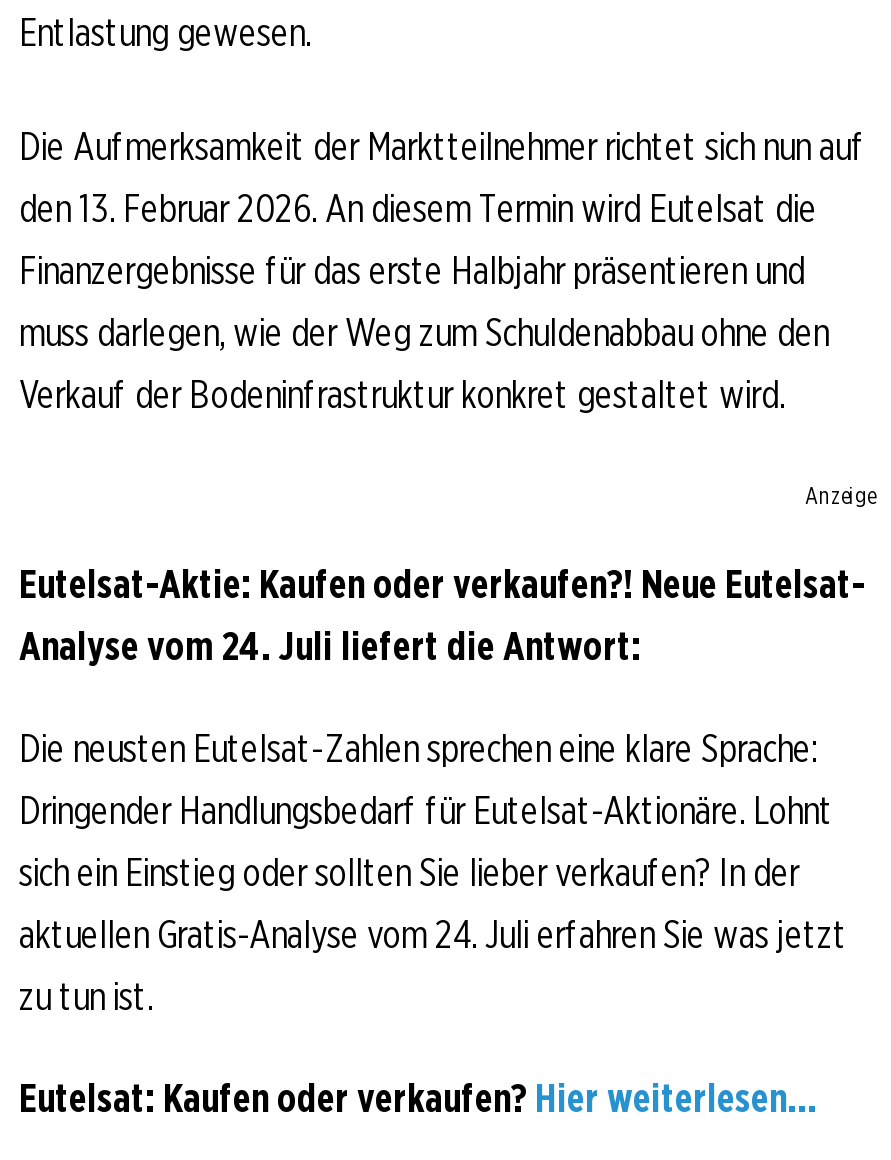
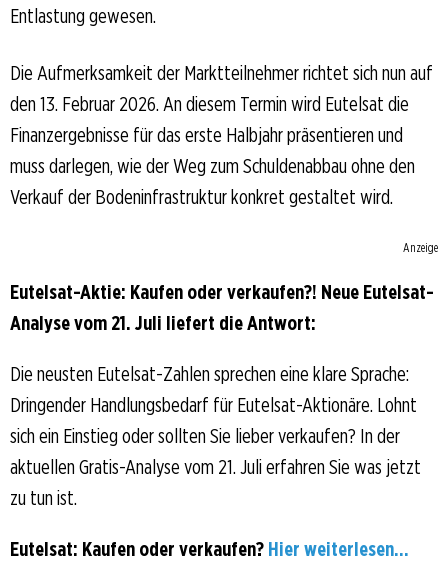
[19,622,641,670] Analyse vom 24. Juli liefert die Antwort: -> [10,311,316,335] Analyse vom 21. Juli liefert die Antwort:
[19,910,847,958] aktuellen Gratis-Analyse vom 24. Juli erfahren Sie was jetzt -> [10,455,421,479] aktuellen Gratis-Analyse vom 21. Juli erfahren Sie was jetzt

